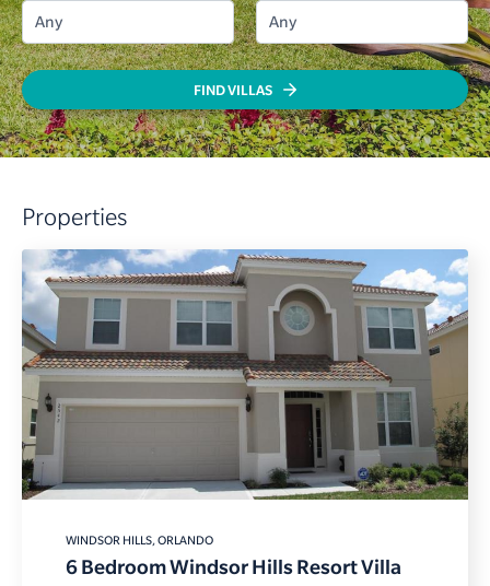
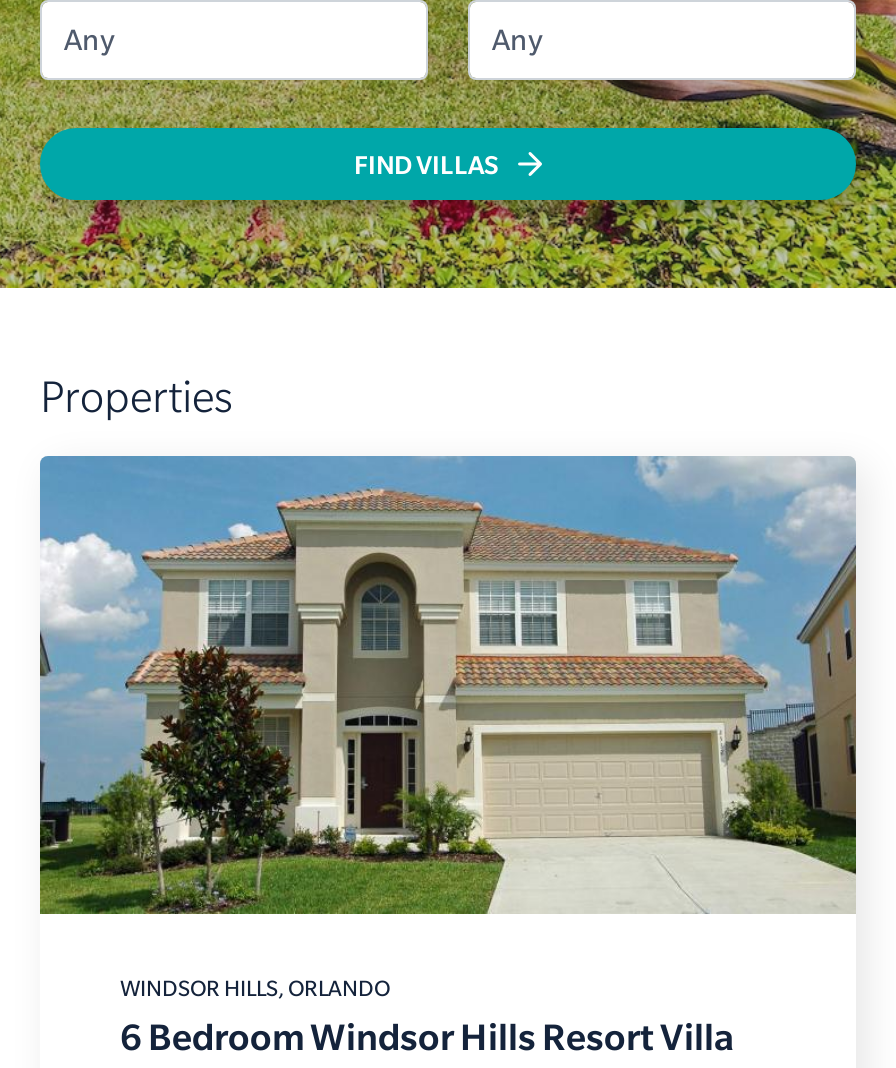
[21,249,468,500] [image] -> [40,454,858,916] [image]

